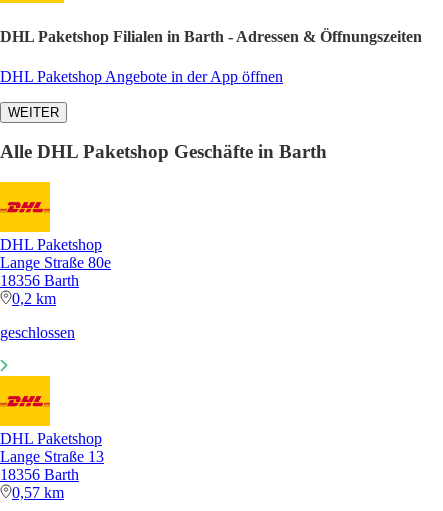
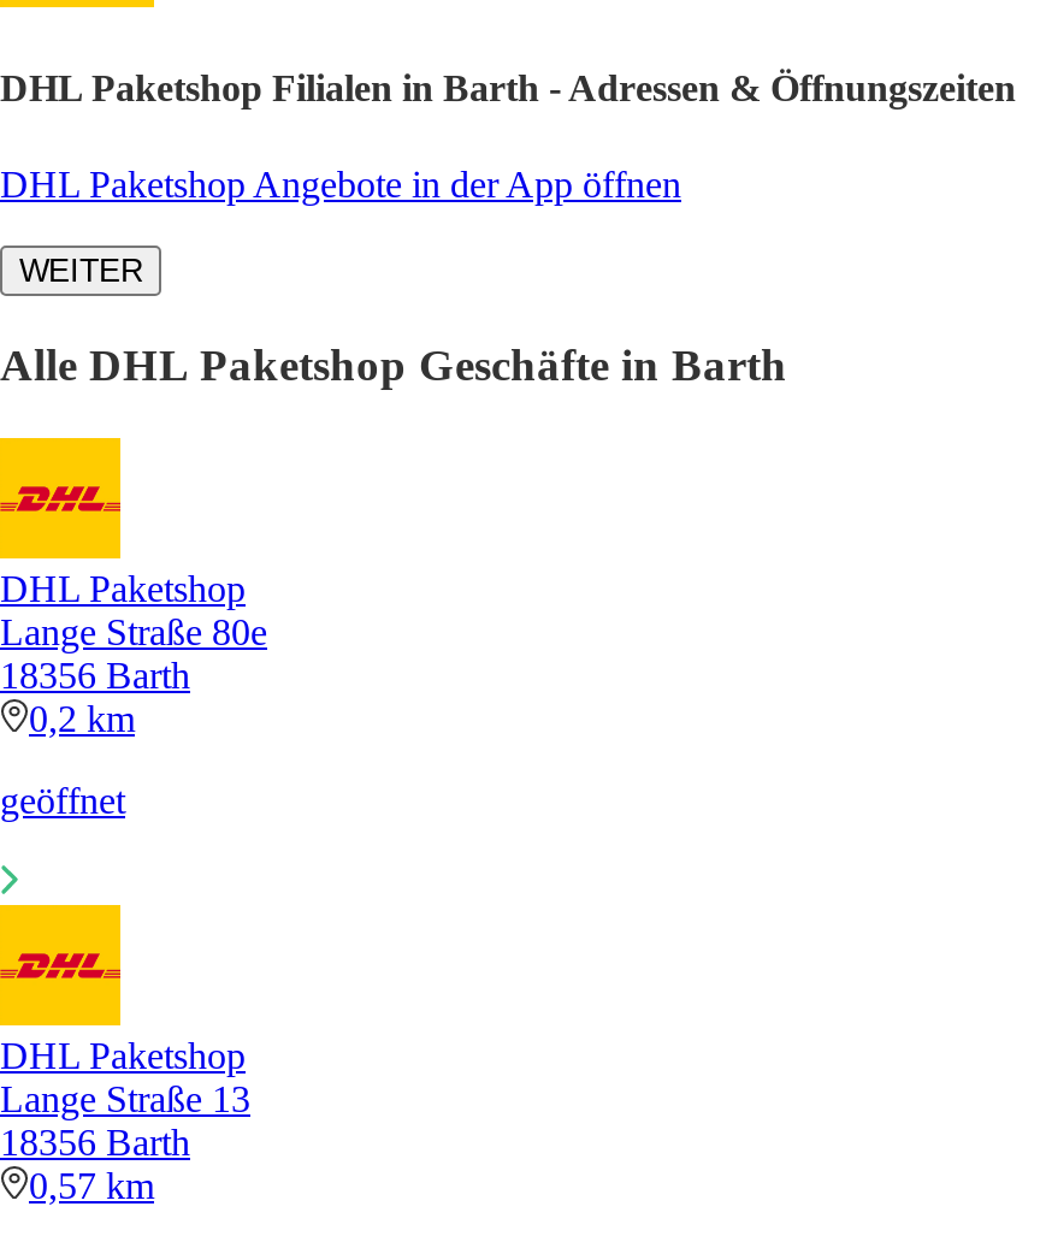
[0,324,75,341] geschlossen -> [0,780,125,821] geöffnet

